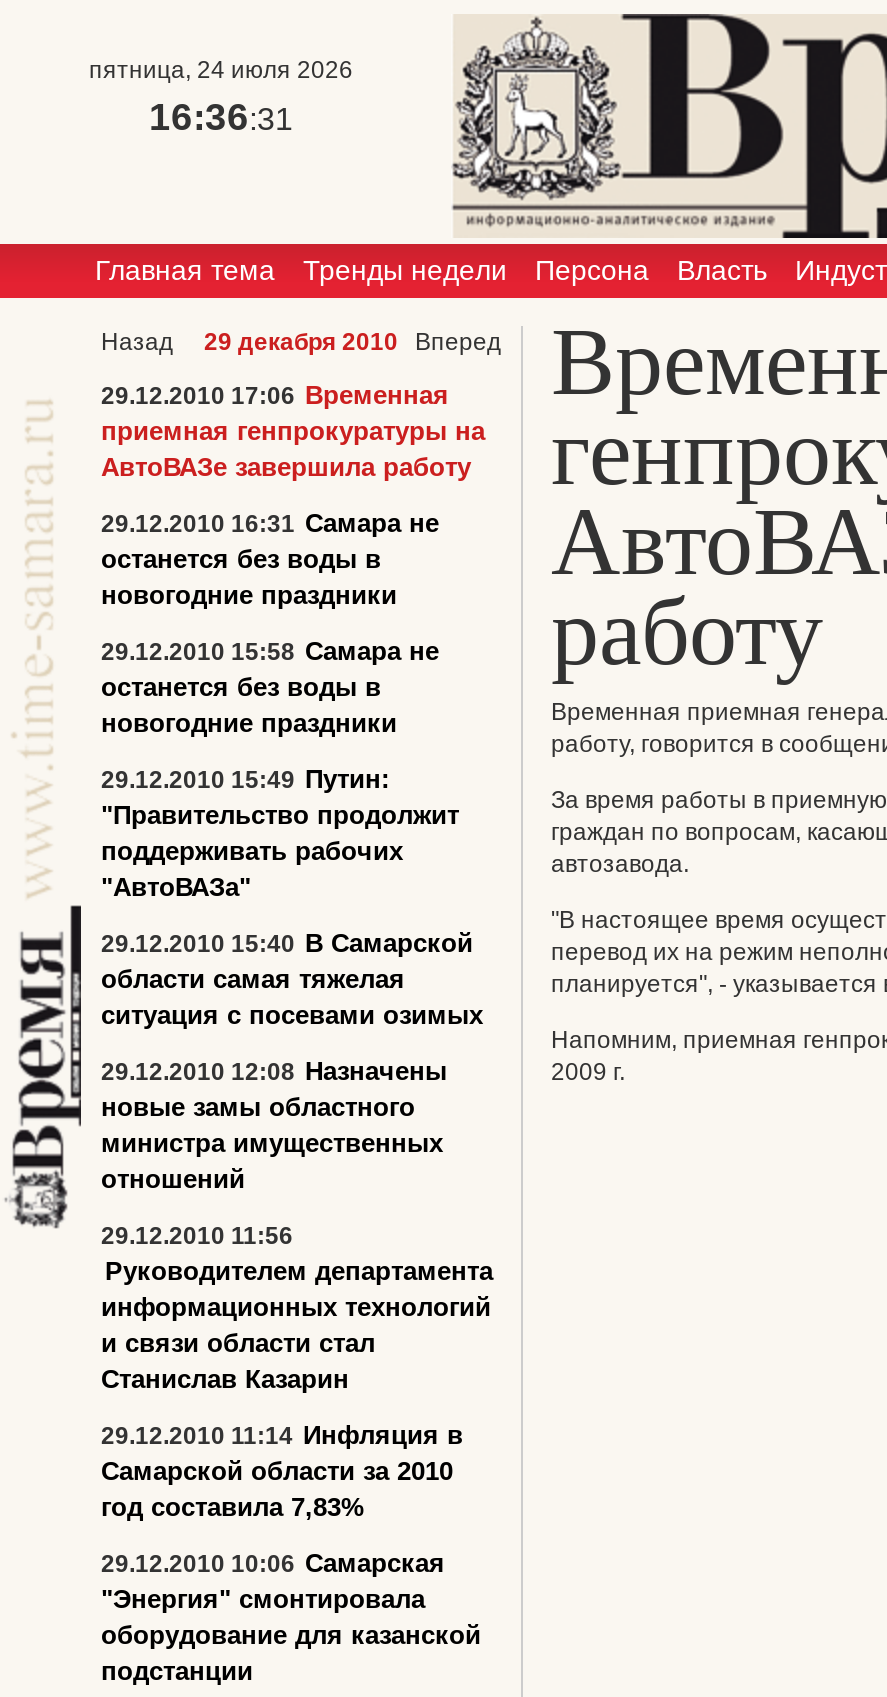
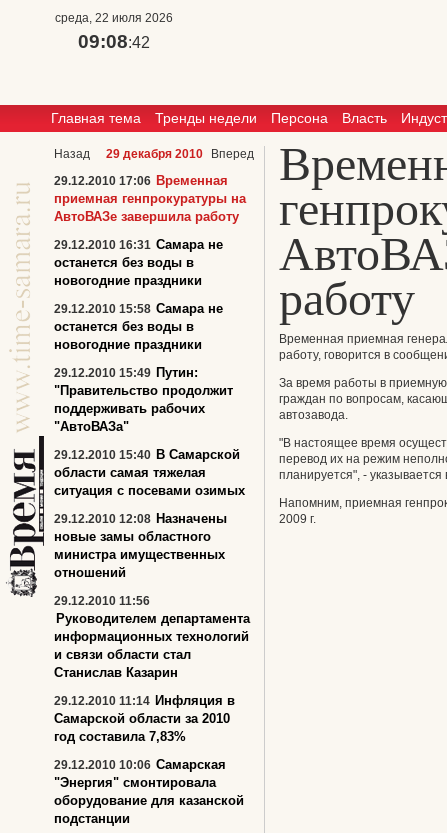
[451,12,881,240] [image] -> none
[89,56,353,84] пятница, 24 июля 2026 -> [55,11,173,25] среда, 22 июля 2026
[149,96,293,138] 16:36:31 -> [78,31,150,52] 09:08:42

